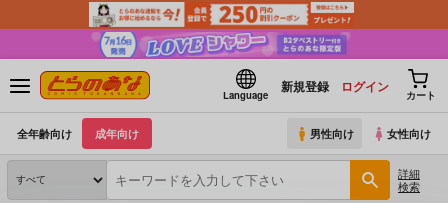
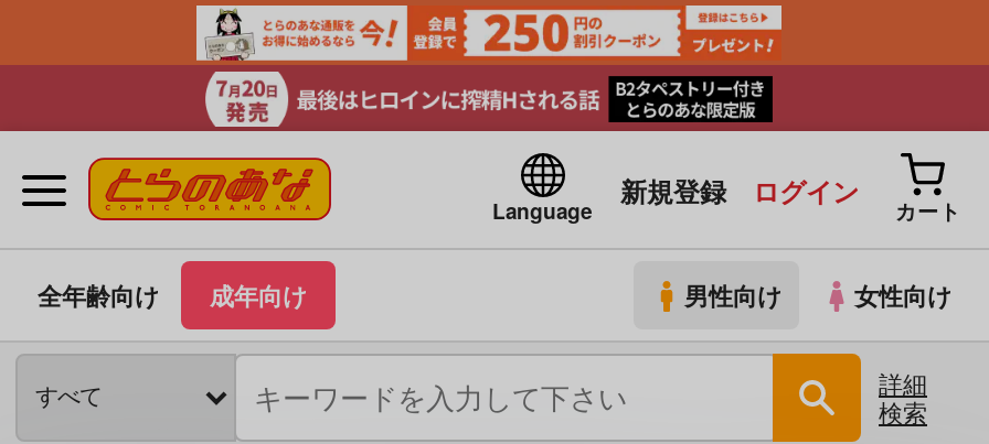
[3,28,445,60] [image] -> [7,63,982,133] [image]

